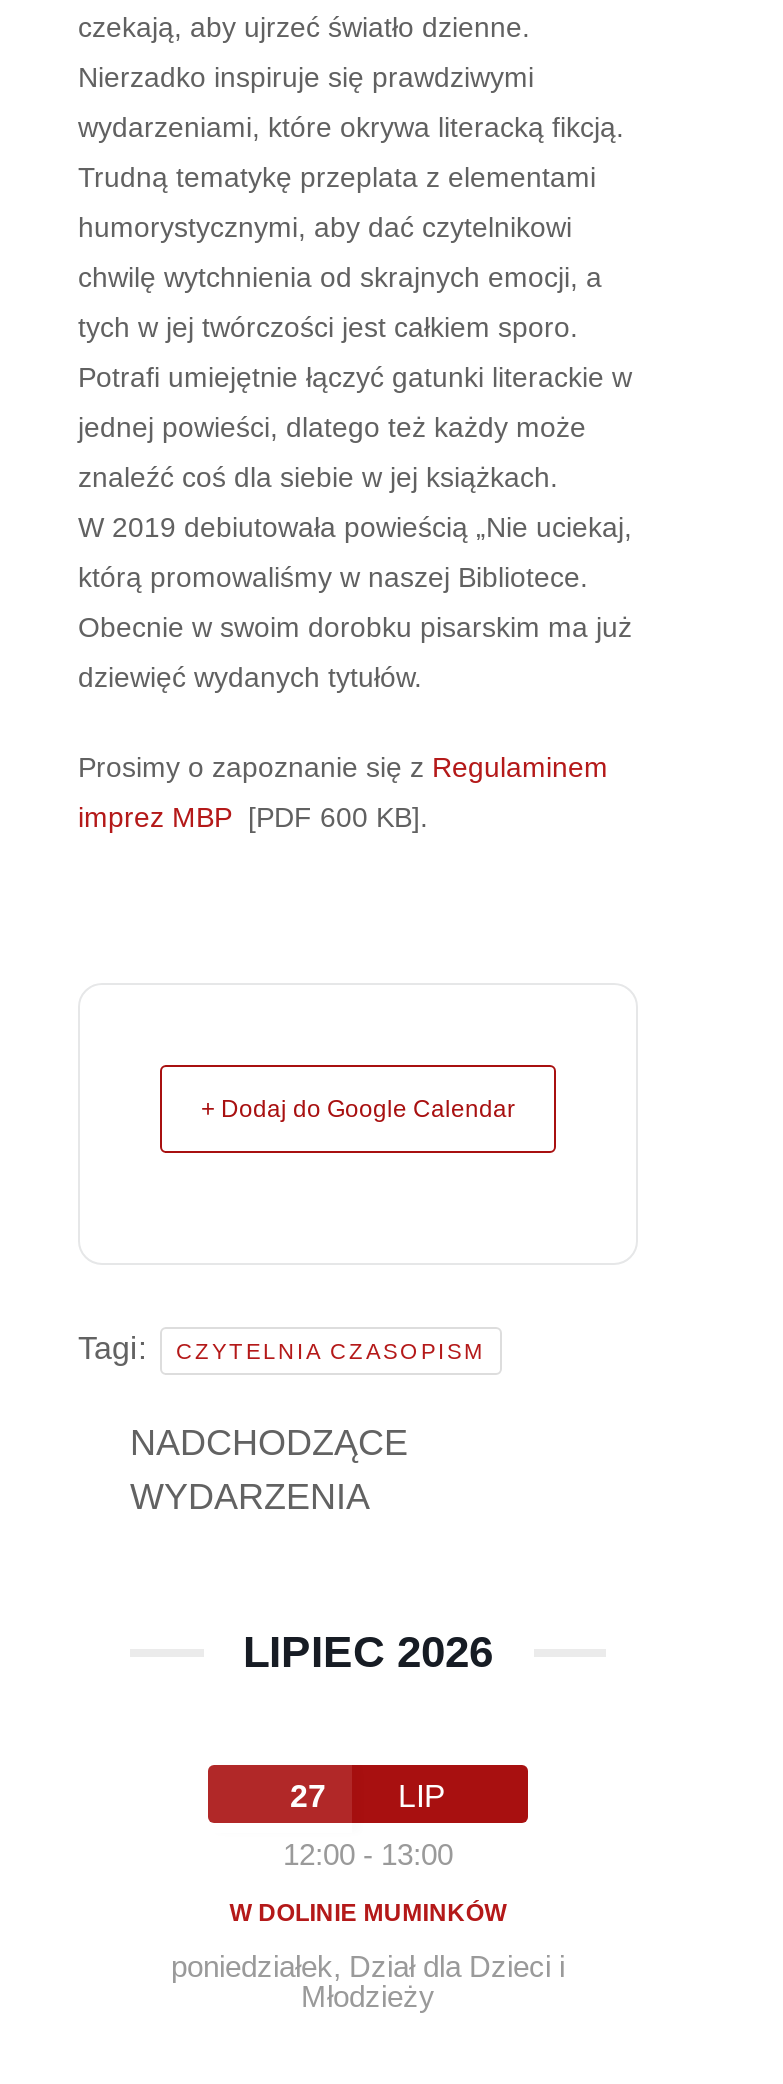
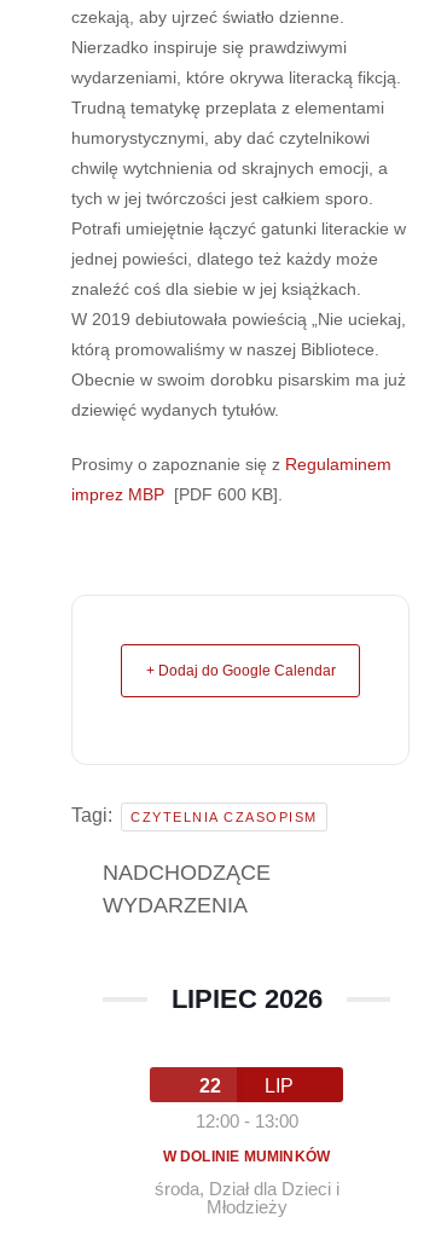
[290,1779,446,1813] 27 LIP -> [199,1076,294,1096] 22 LIP
[171,1949,565,1983] poniedziałek, Dział dla Dzieci i -> [154,1178,339,1199] środa, Dział dla Dzieci i

